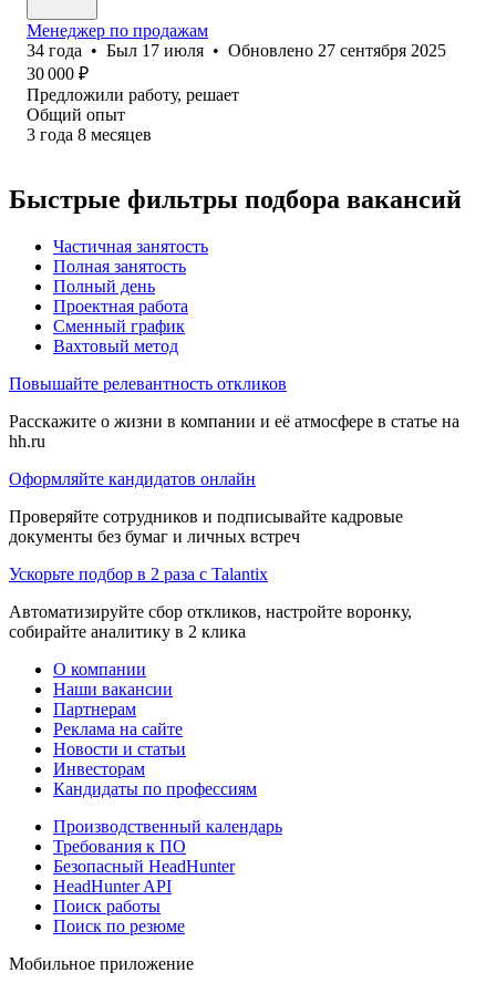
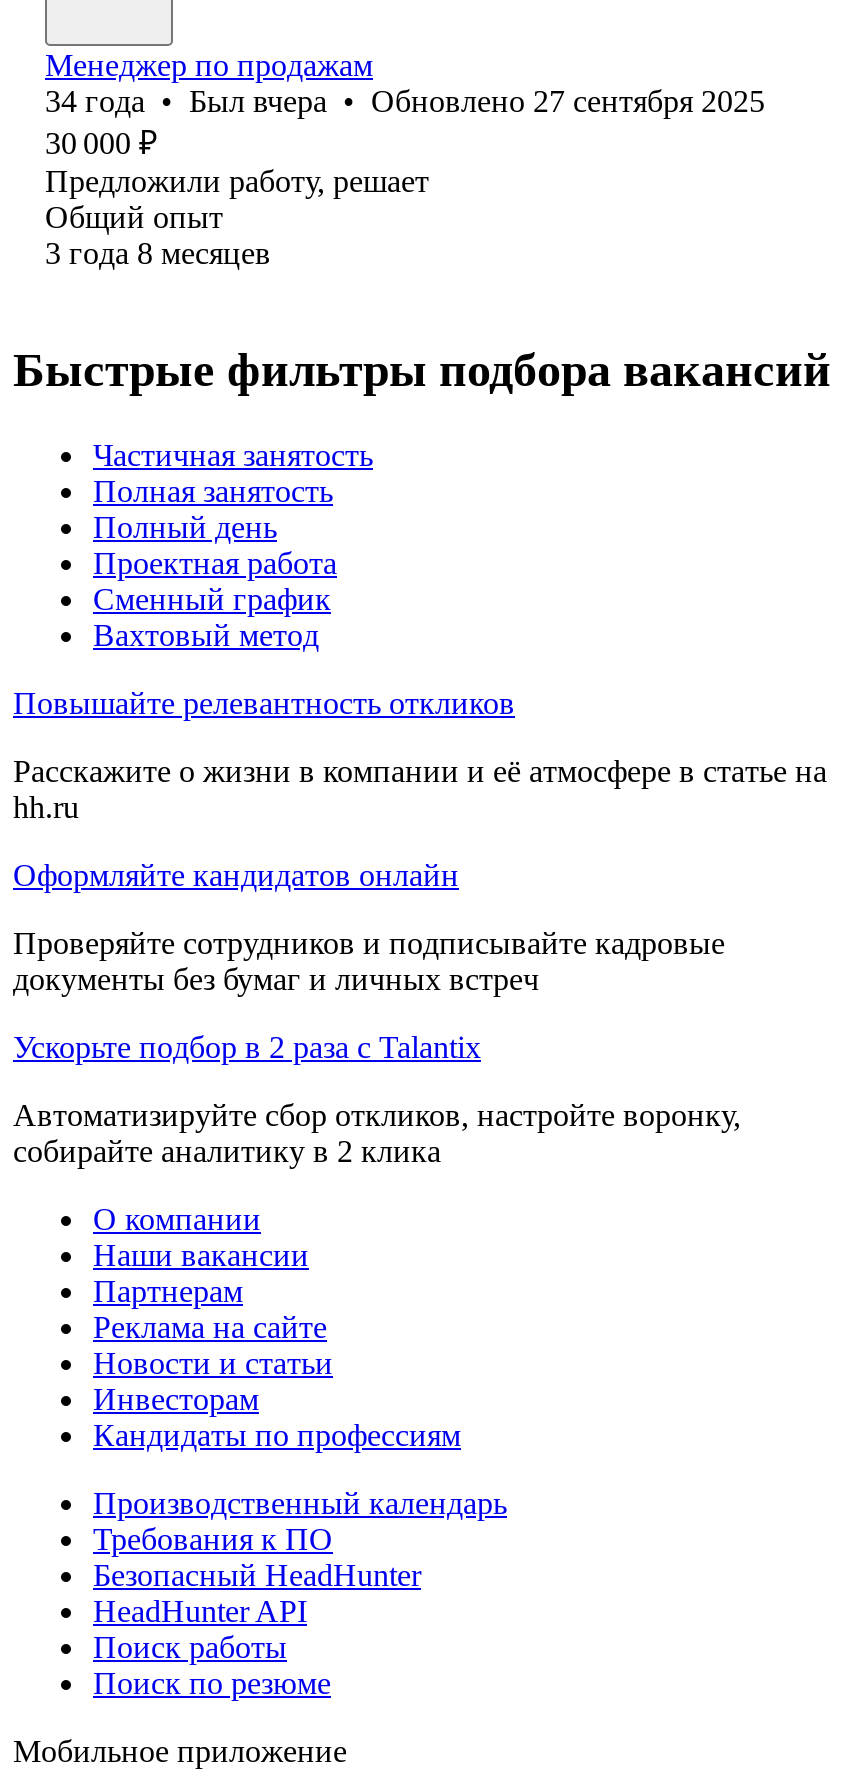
[27,41,446,60] 34 года • Был 17 июля • Обновлено 27 сентября 2025 -> [45,84,765,118] 34 года • Был вчера • Обновлено 27 сентября 2025

